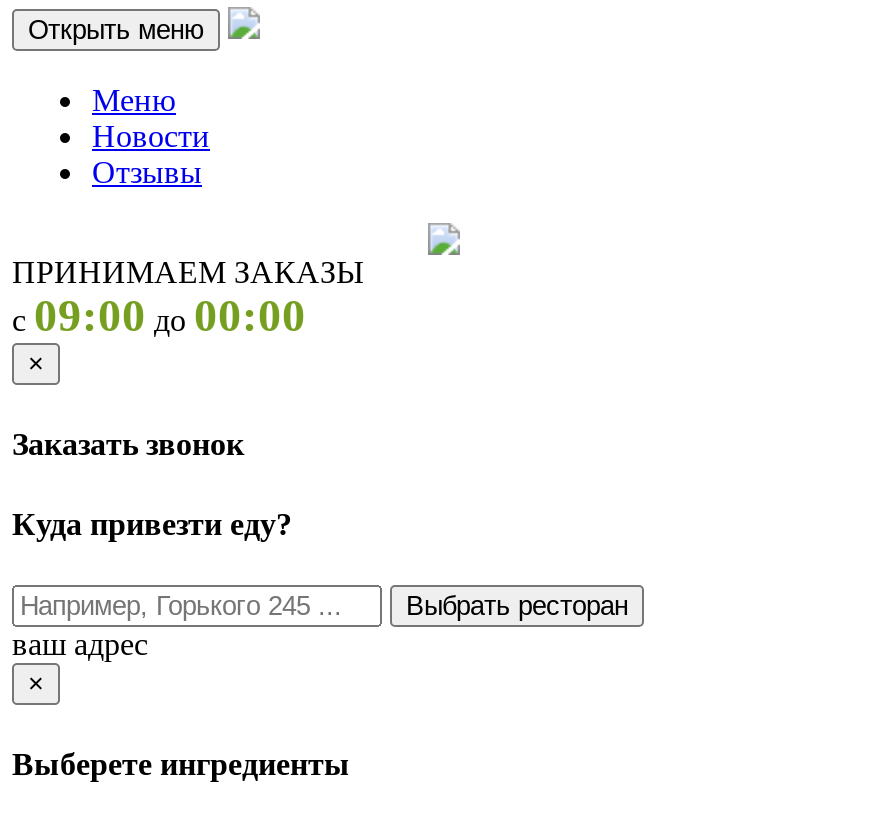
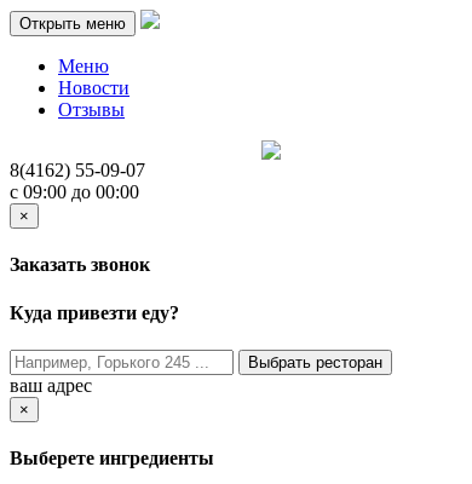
[12,255,364,341] ПРИНИМАЕМ ЗАКАЗЫ | с 09:00 до 00:00 -> [10,160,145,202] 8(4162) 55-09-07 | c 09:00 до 00:00

